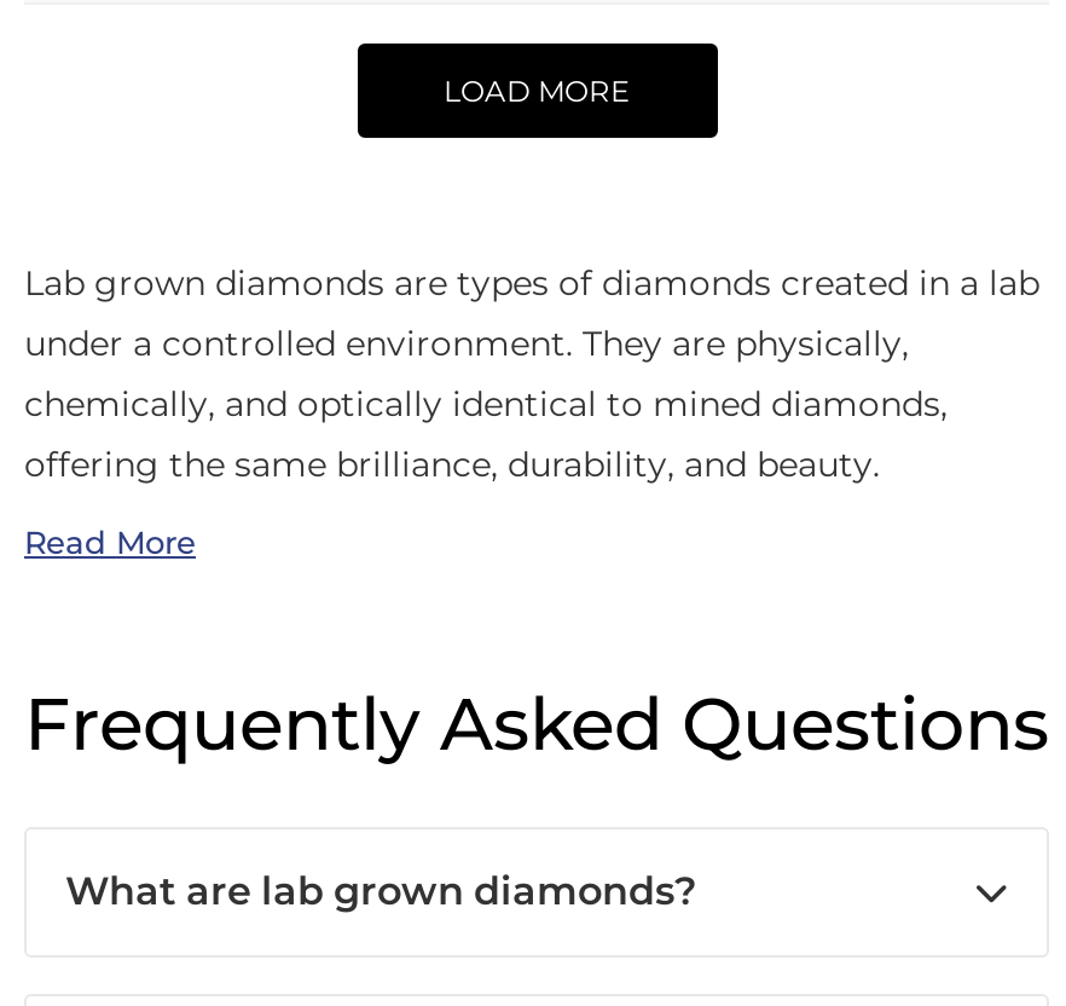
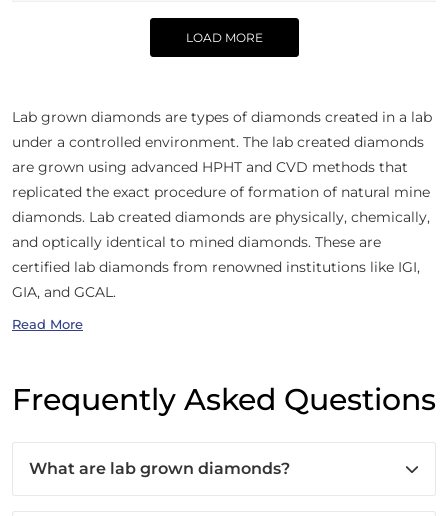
[24,322,948,486] under a controlled environment. They are physically, | chemically, and optically identical to mined diamonds, | offering the same brilliance, durability, and beauty. -> [12,133,430,301] under a controlled environment. The lab created diamonds | are grown using advanced HPHT and CVD methods that | replicated the exact procedure of formation of natural mine | diamonds. Lab created diamonds are physically, chemically, | and optically identical to mined diamonds. These are | certified lab diamonds from renowned institutions like IGI, | GIA, and GCAL.

